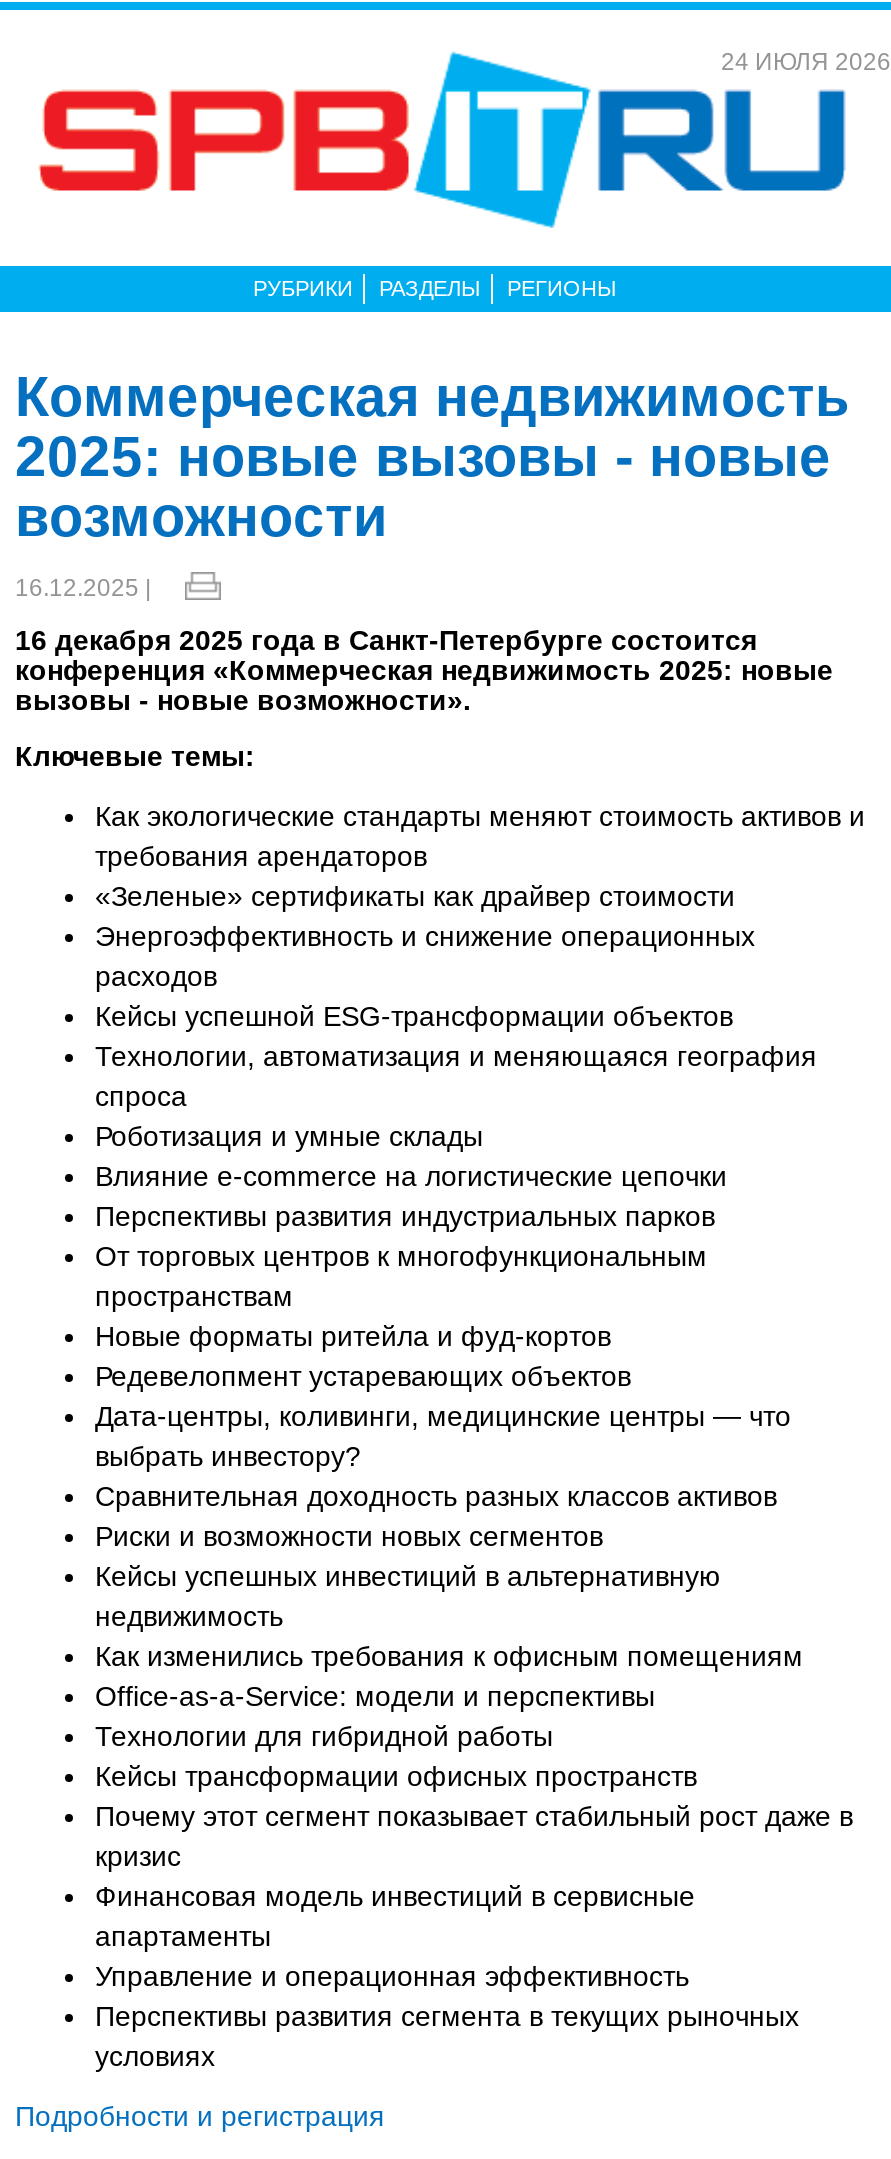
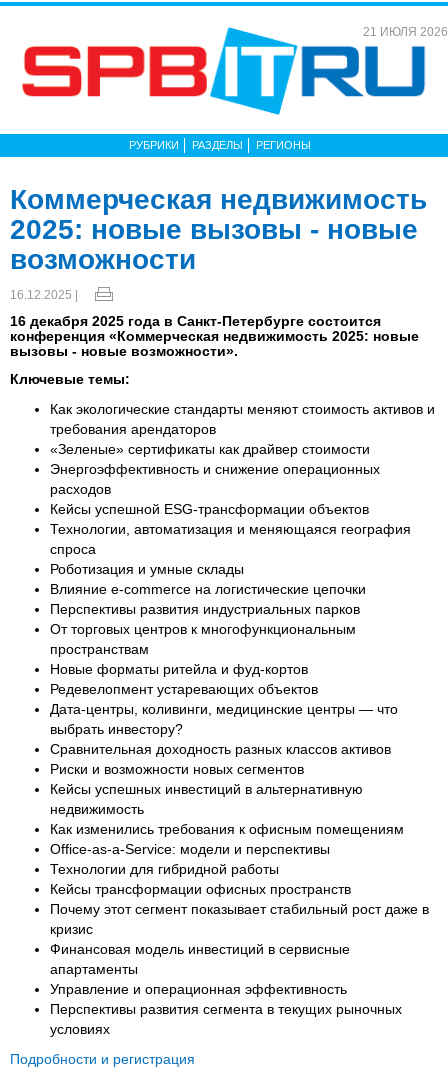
[721,48,891,76] 24 ИЮЛЯ 2026 -> [363,25,448,39] 21 ИЮЛЯ 2026

